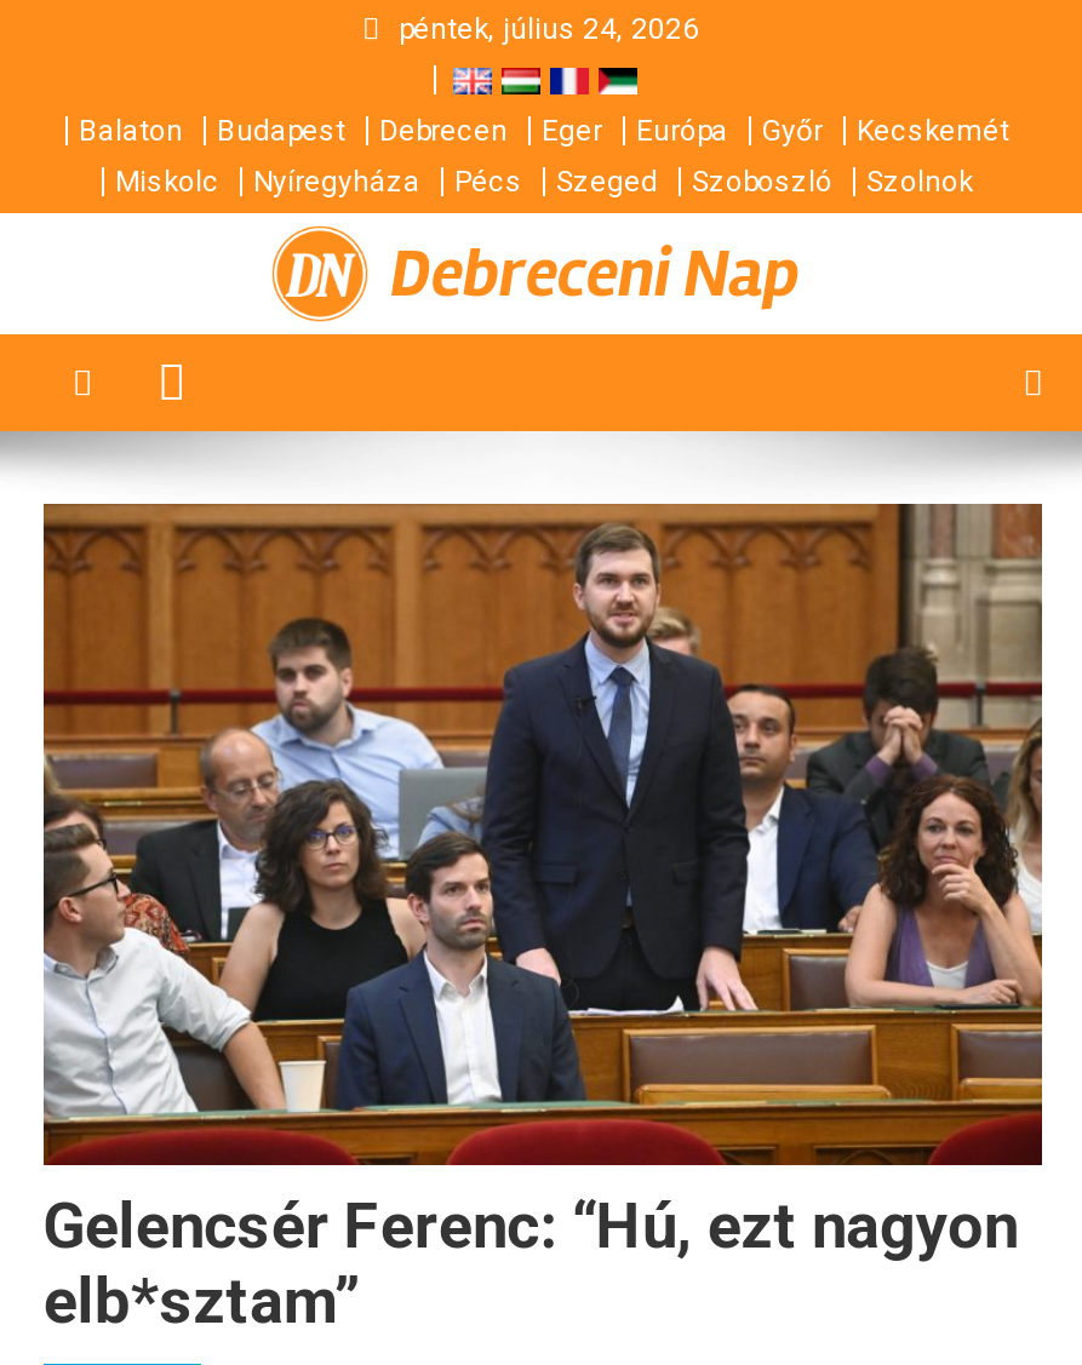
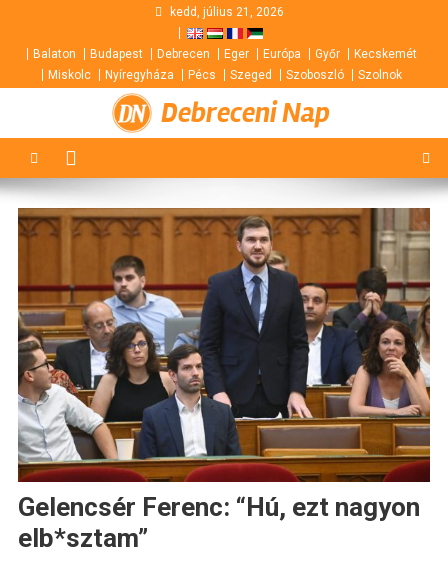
[399,12,699,46] péntek, július 24, 2026 -> [169,5,283,19] kedd, július 21, 2026

